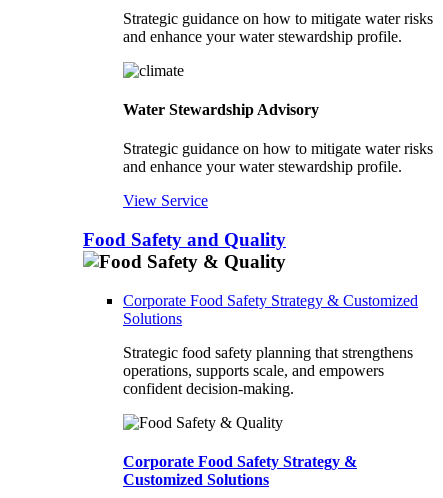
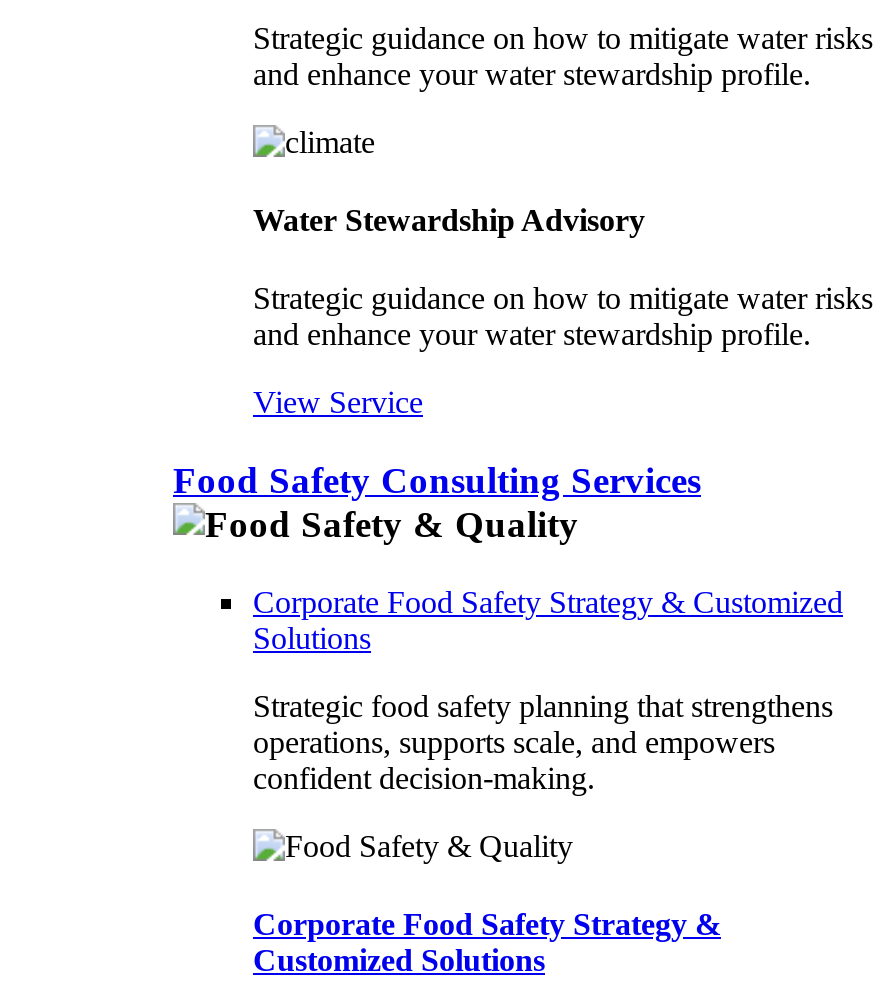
[83,229,286,250] Food Safety and Quality -> [173,459,701,501] Food Safety Consulting Services

